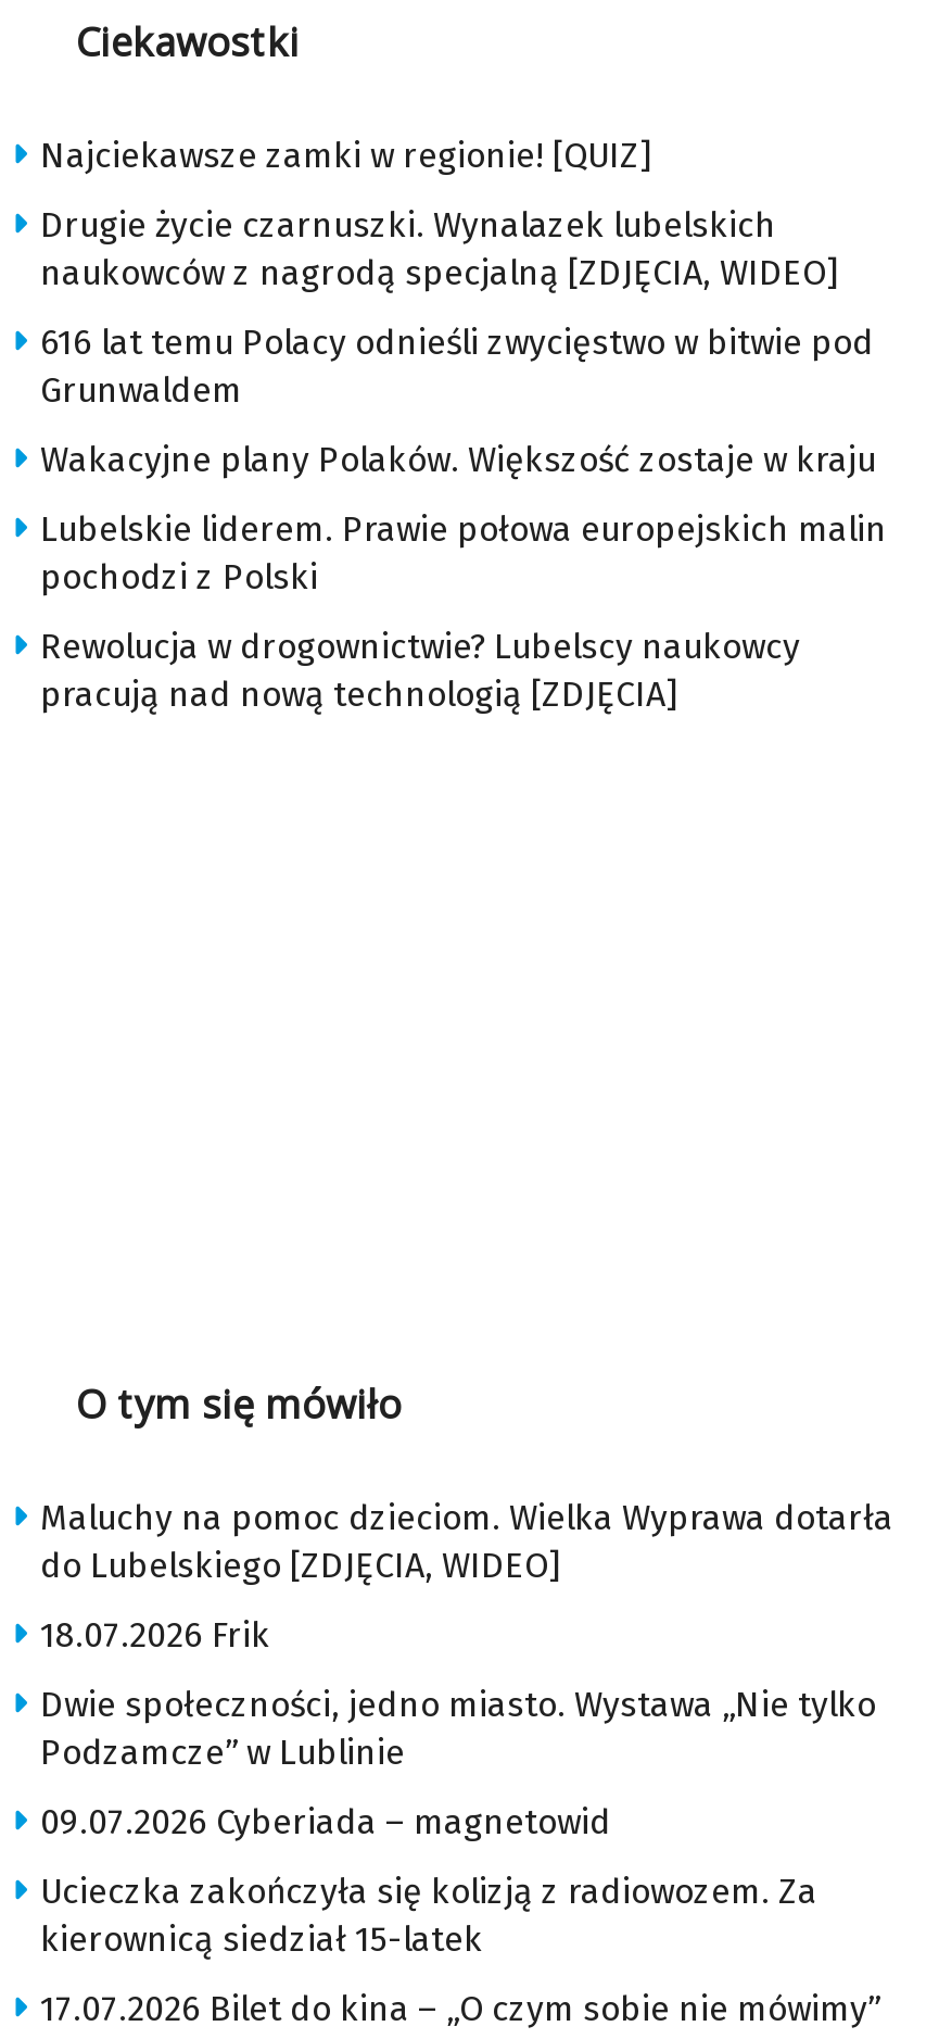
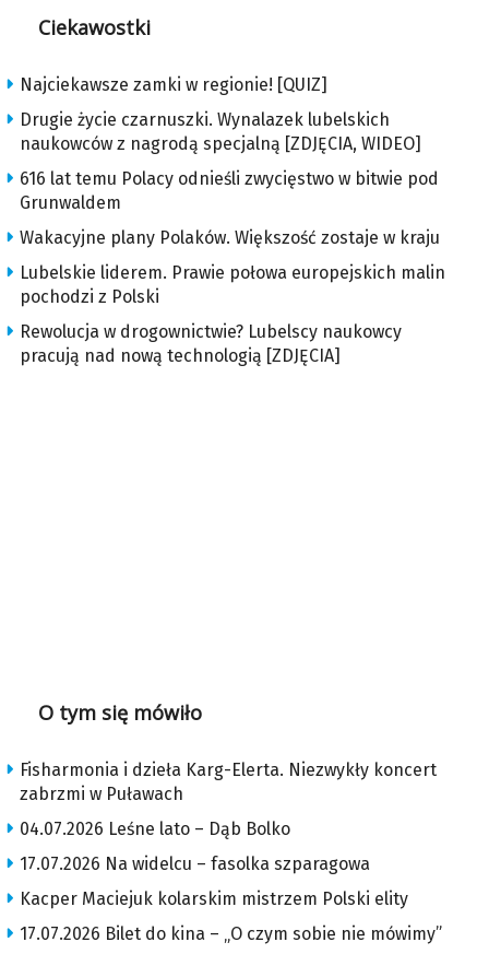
[40,1497,893,1960] Maluchy na pomoc dzieciom. Wielka Wyprawa dotarła | do Lubelskiego [ZDJĘCIA, WIDEO] | 18.07.2026 Frik | Dwie społeczności, jedno miasto. Wystawa „Nie tylko | Podzamcze” w Lublinie | 09.07.2026 Cyberiada – magnetowid | Ucieczka zakończyła się kolizją z radiowozem. Za | kierownicą siedział 15-latek -> [20,760,437,909] Fisharmonia i dzieła Karg-Elerta. Niezwykły koncert | zabrzmi w Puławach | 04.07.2026 Leśne lato – Dąb Bolko | 17.07.2026 Na widelcu – fasolka szparagowa | Kacper Maciejuk kolarskim mistrzem Polski elity

